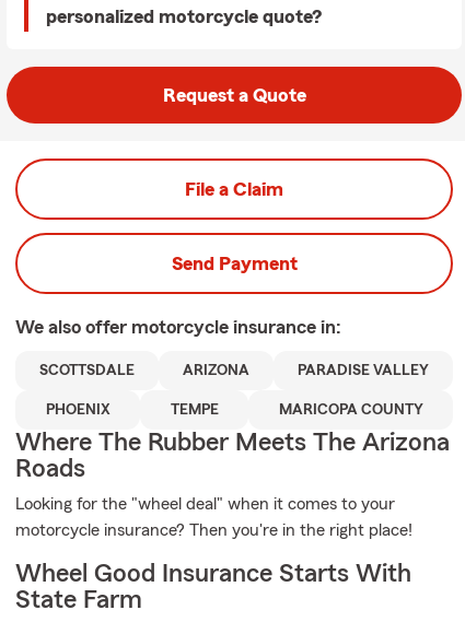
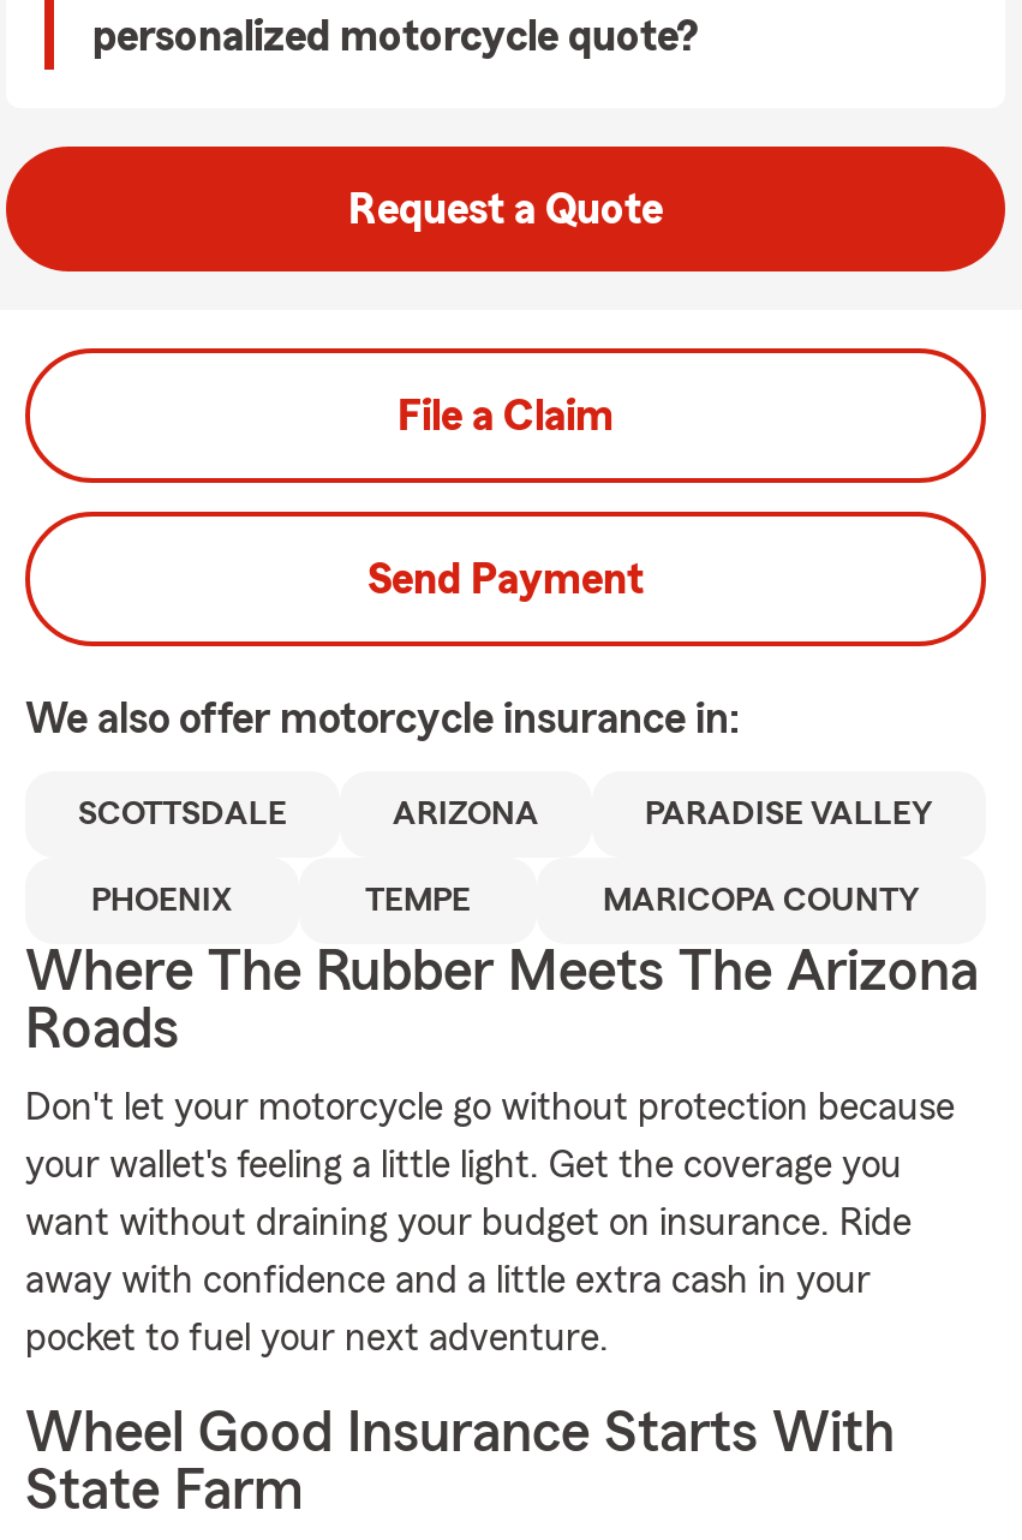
[15,495,412,539] Looking for the "wheel deal" when it comes to your | motorcycle insurance? Then you're in the right place! -> [25,1088,955,1357] Don't let your motorcycle go without protection because | your wallet's feeling a little light. Get the coverage you | want without draining your budget on insurance. Ride | away with confidence and a little extra cash in your | pocket to fuel your next adventure.

